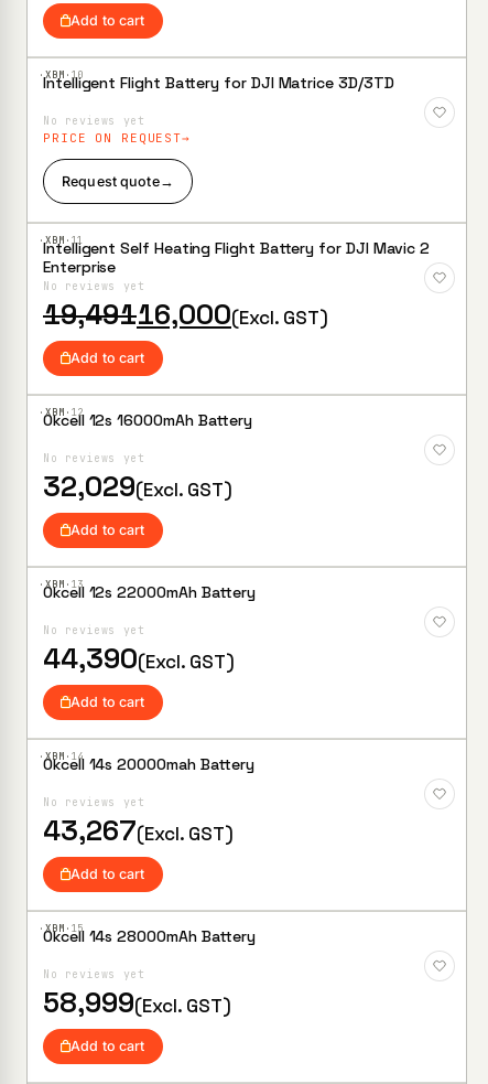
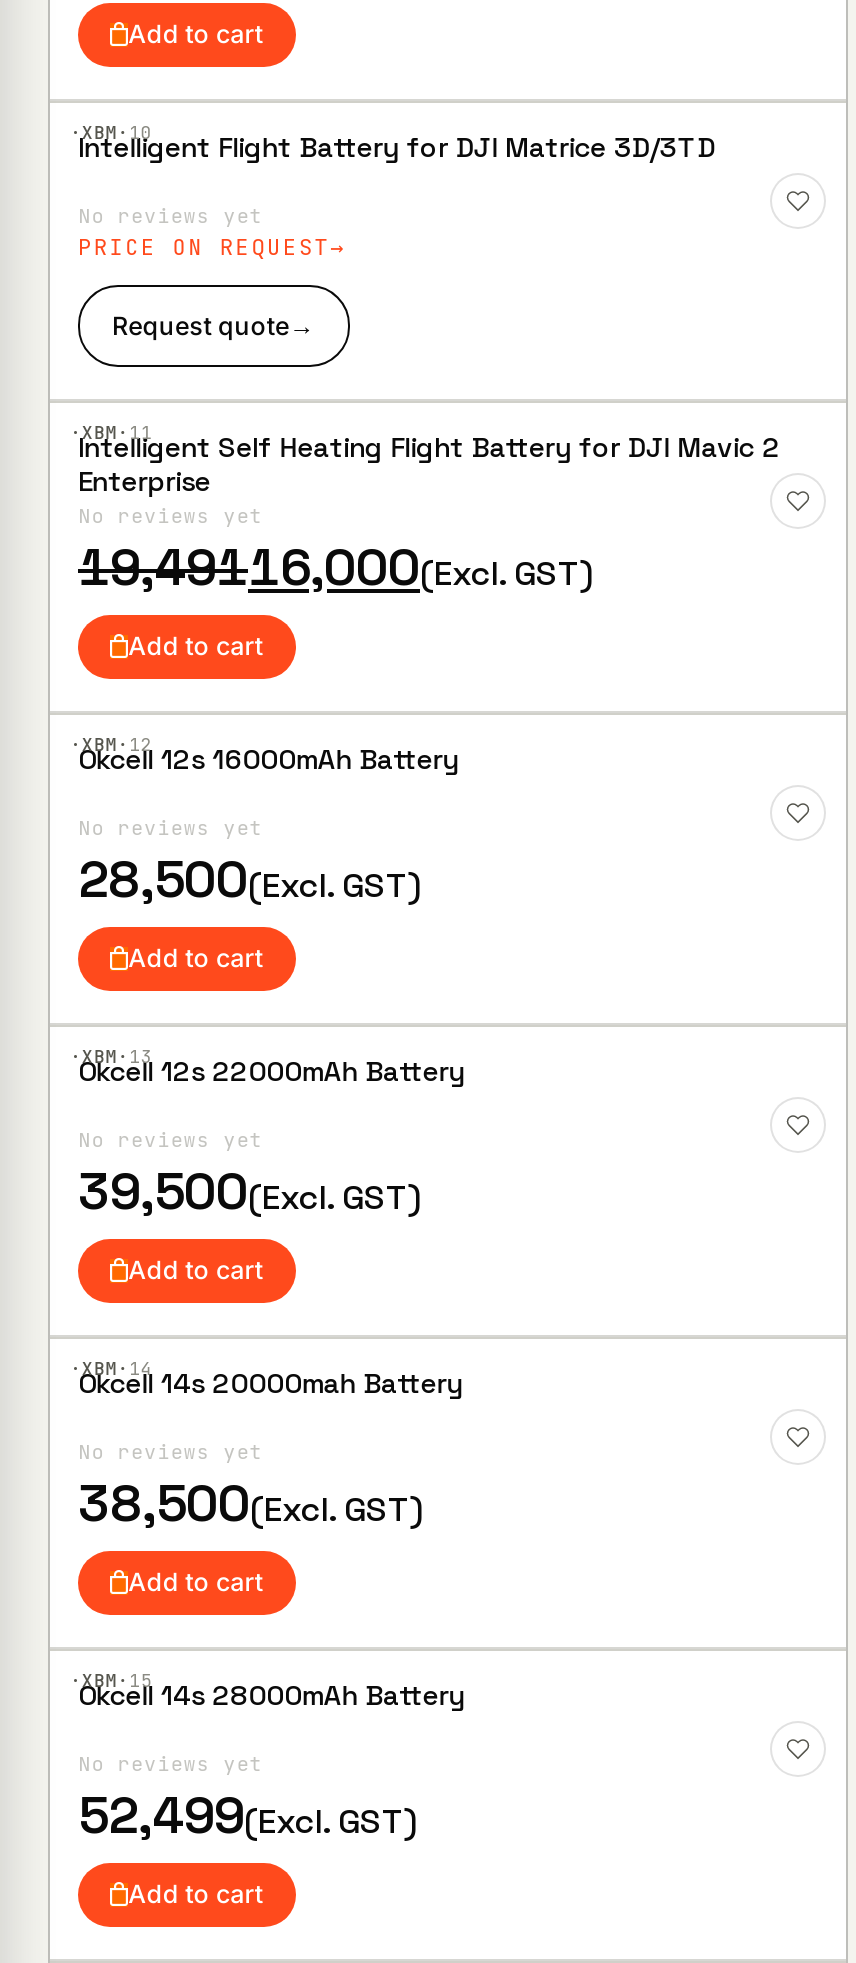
[43,469,232,504] 32,029(Excl. GST) -> [78,847,424,911] 28,500(Excl. GST)
[43,641,235,676] 44,390(Excl. GST) -> [78,1159,424,1223] 39,500(Excl. GST)
[43,813,234,848] 43,267(Excl. GST) -> [78,1471,426,1535] 38,500(Excl. GST)
[43,985,231,1020] 58,999(Excl. GST) -> [78,1783,420,1847] 52,499(Excl. GST)

